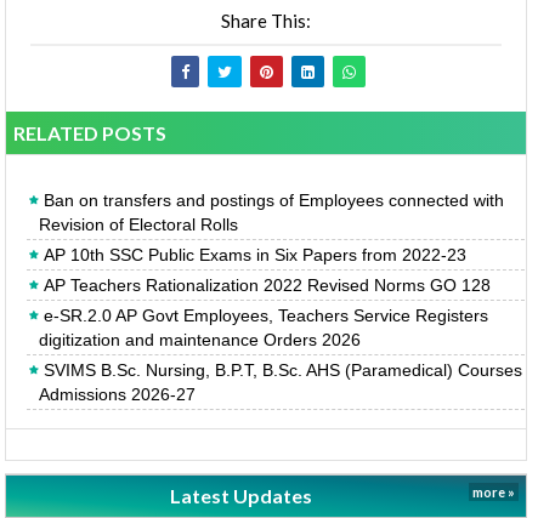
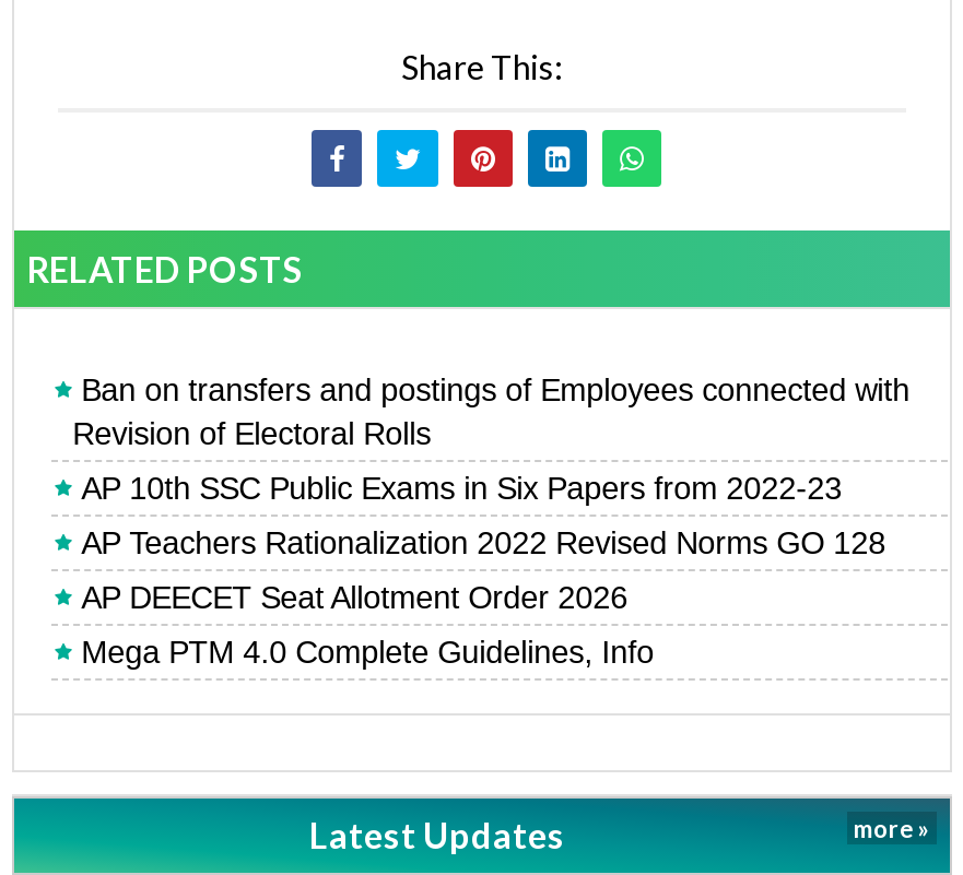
[38,306,488,349] e-SR.2.0 AP Govt Employees, Teachers Service Registers | digitization and maintenance Orders 2026 -> [81,580,628,615] AP DEECET Seat Allotment Order 2026
[38,360,522,404] SVIMS B.Sc. Nursing, B.P.T, B.Sc. AHS (Paramedical) Courses | Admissions 2026-27 -> [81,635,654,670] Mega PTM 4.0 Complete Guidelines, Info

